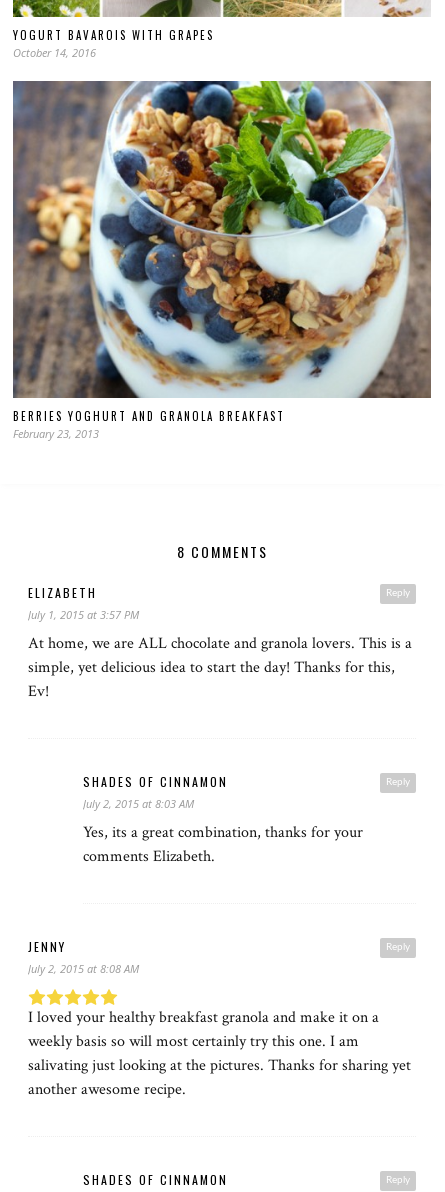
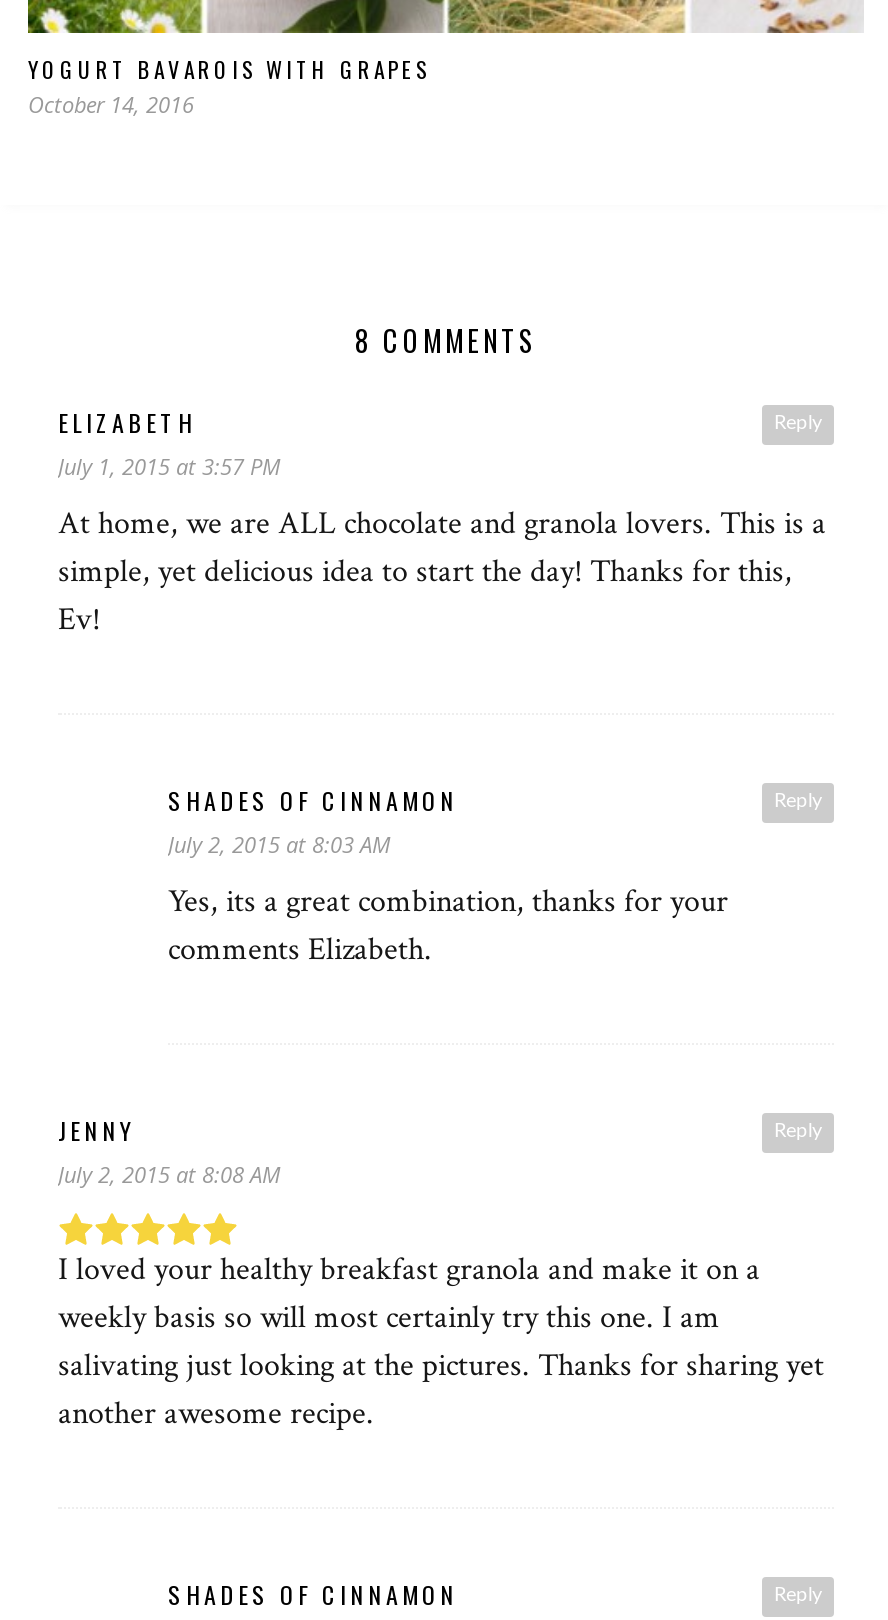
[12,80,432,441] [image] | BERRIES YOGHURT AND GRANOLA BREAKFAST | February 23, 2013 -> none

